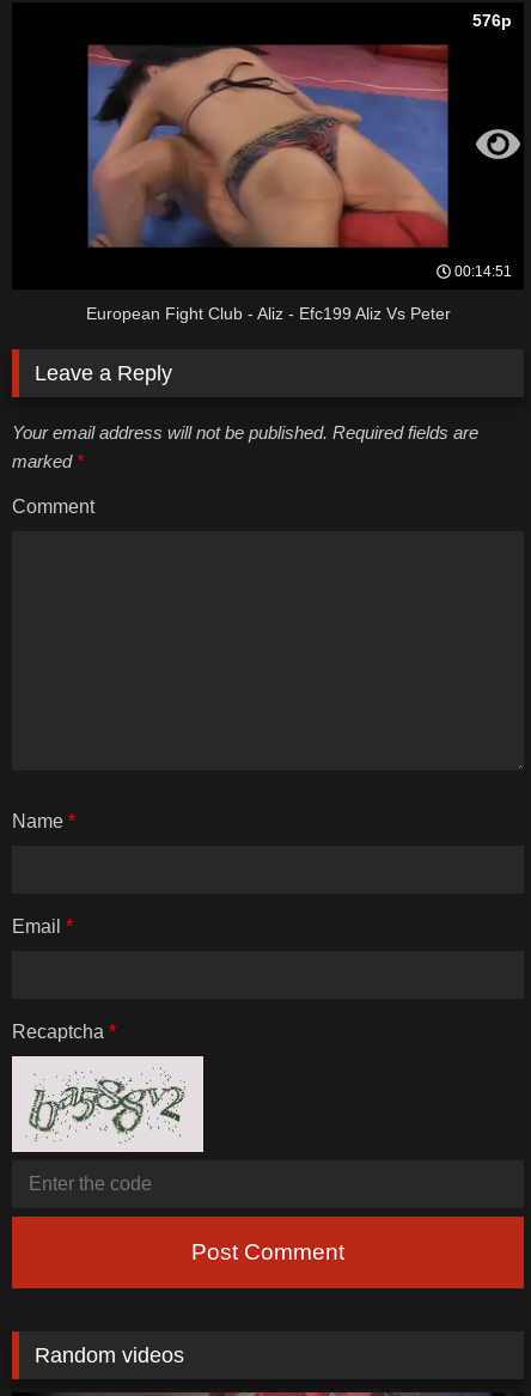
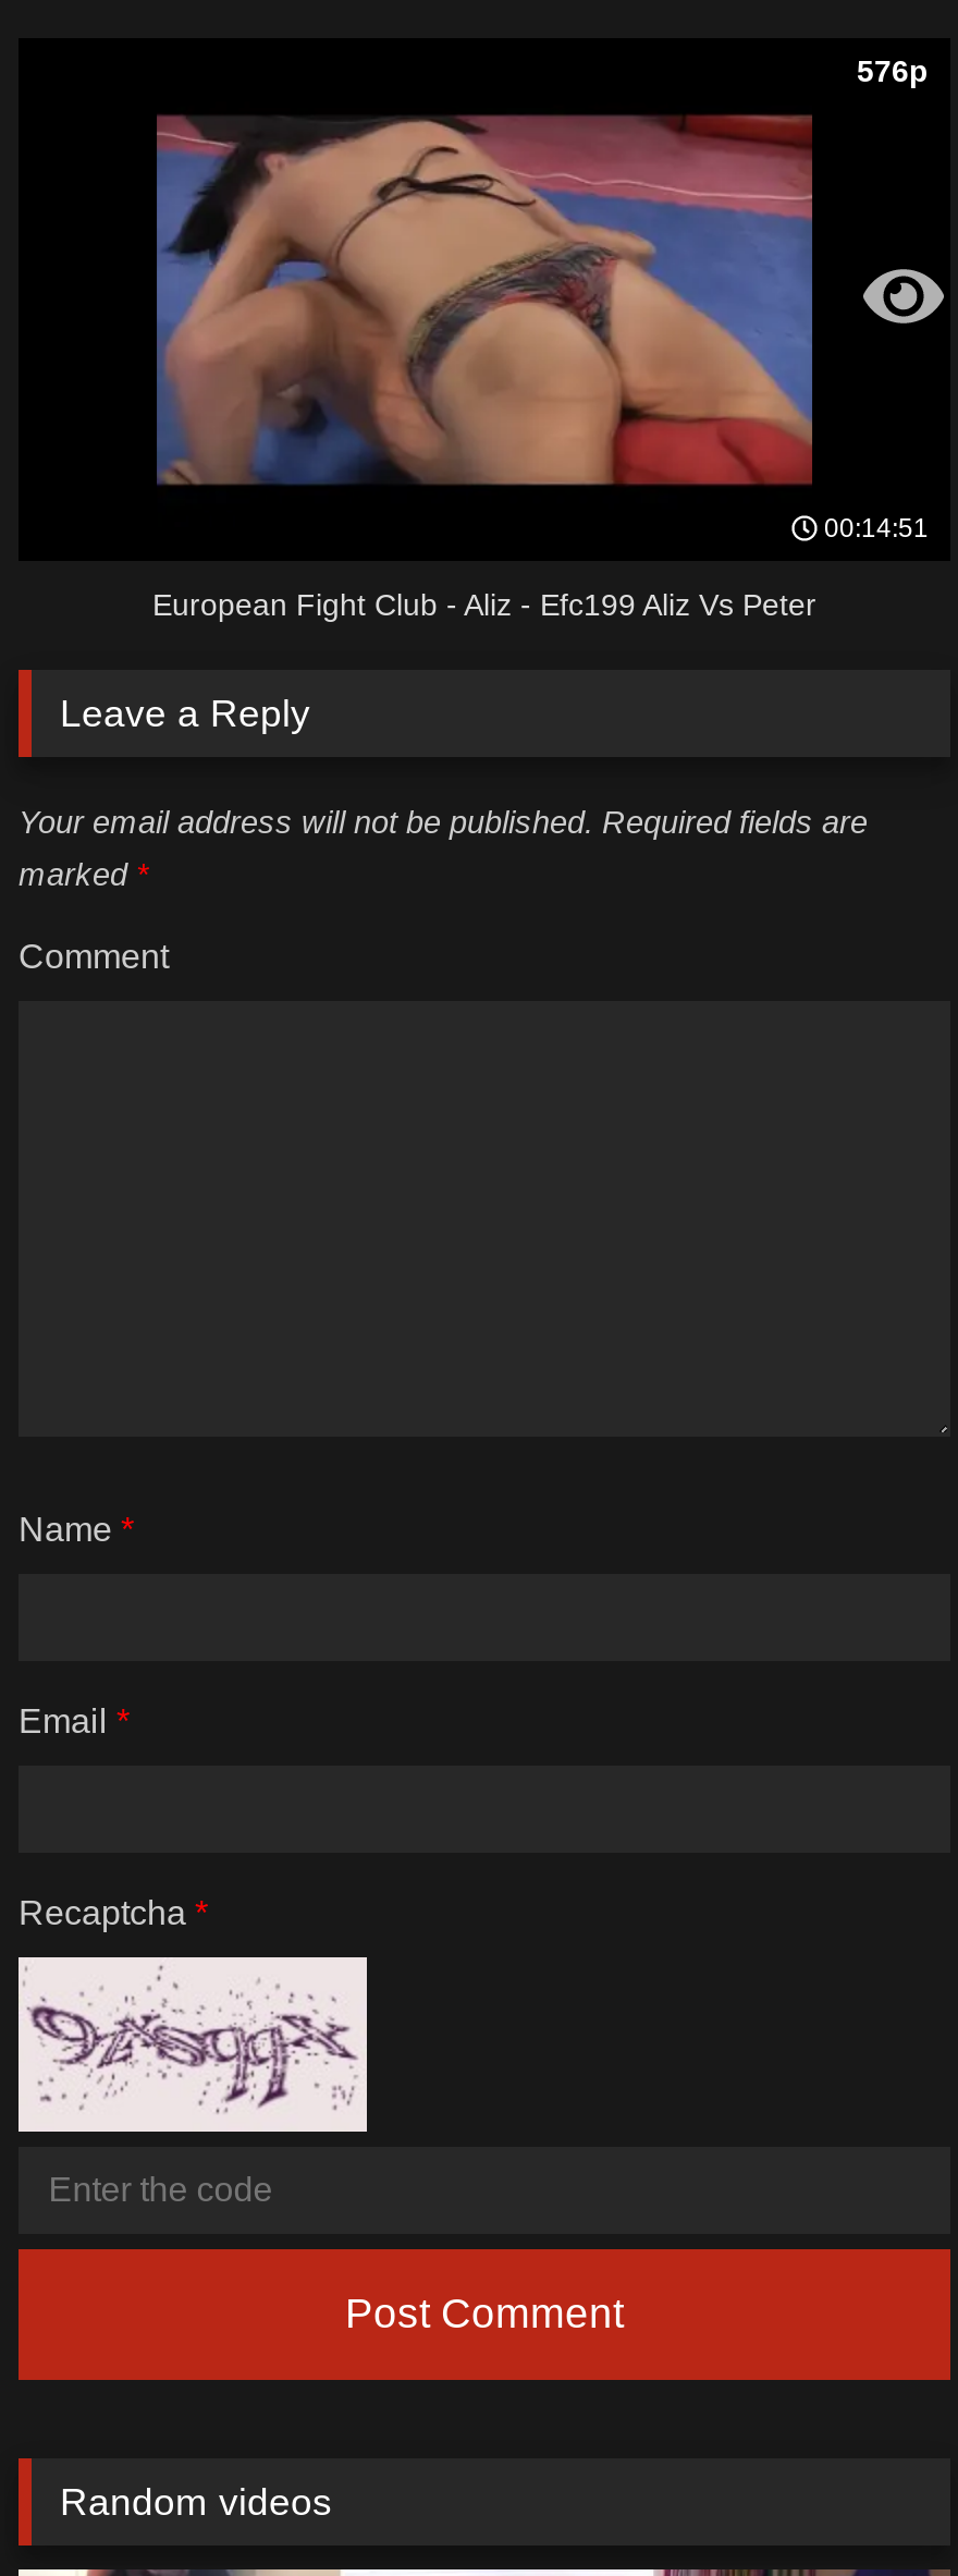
[19,1067,196,1141] [image] -> [27,1966,356,2108] [image]

